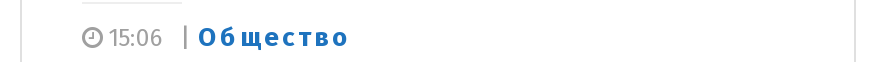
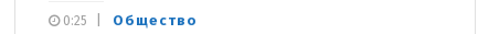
[102,22,352,52] 15:06 Общество -> [60,12,198,28] 0:25 Общество

